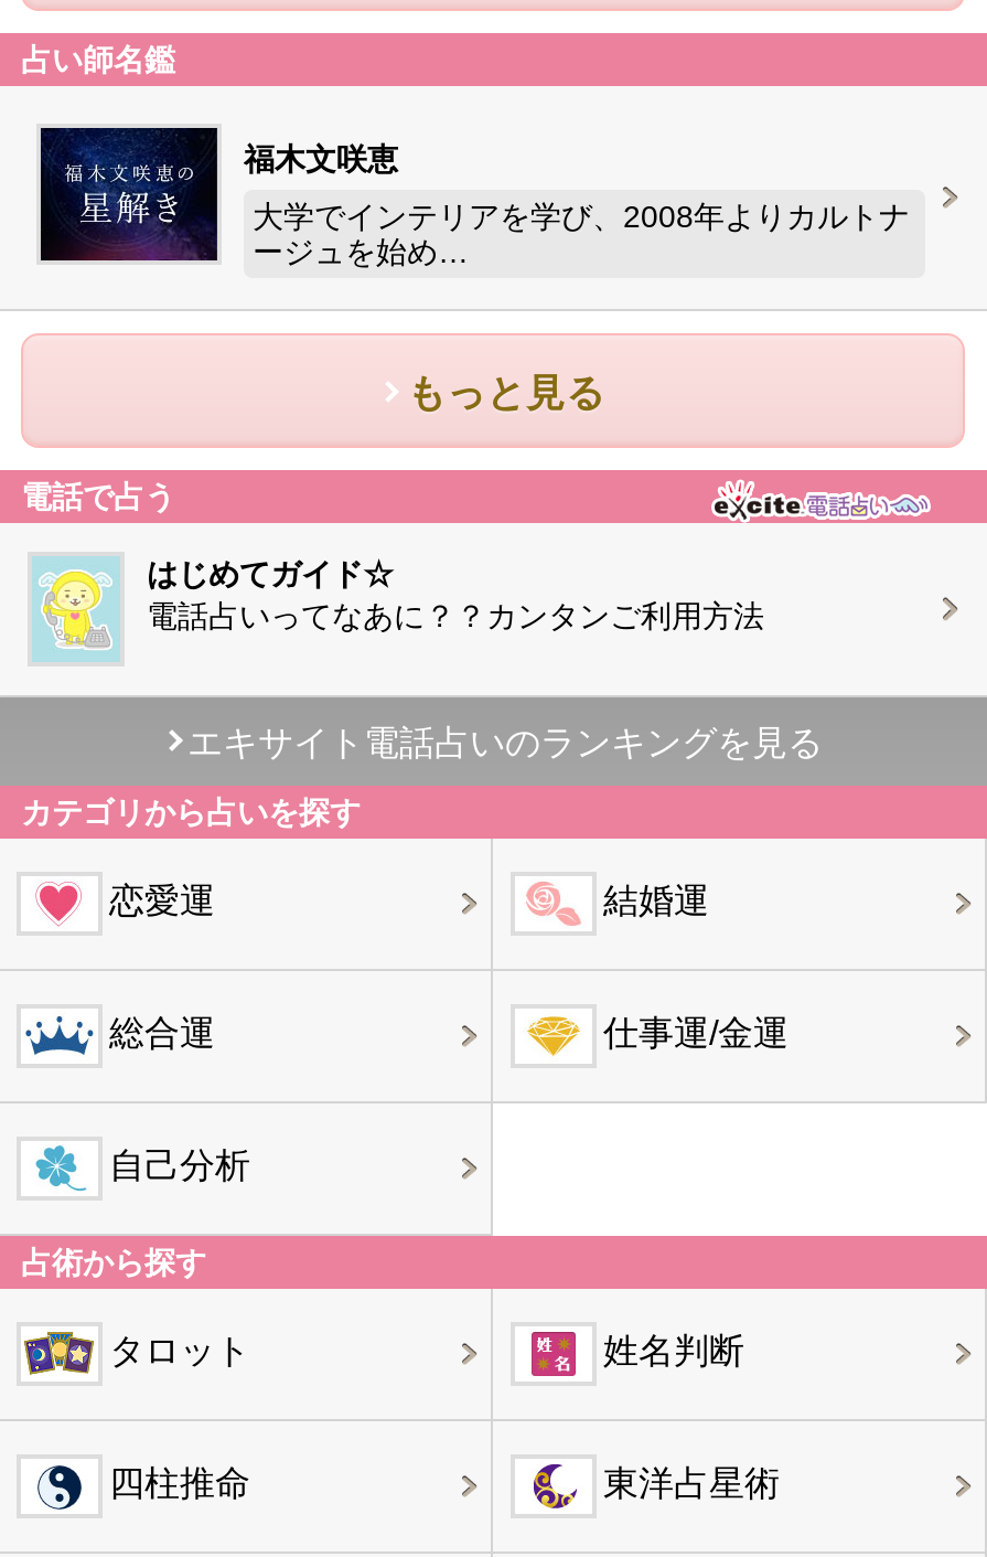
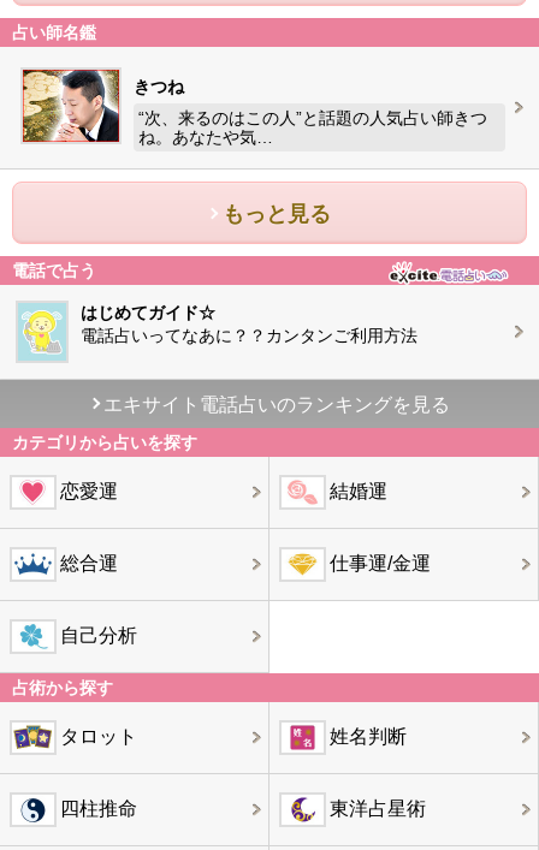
[39,126,398,263] [image] | 福木文咲恵 -> [22,69,184,143] [image] | きつね
[253,199,910,269] 大学でインテリアを学び、2008年よりカルトナ | ージュを始め… -> [138,108,487,147] “次、来るのはこの人”と話題の人気占い師きつ | ね。あなたや気…

